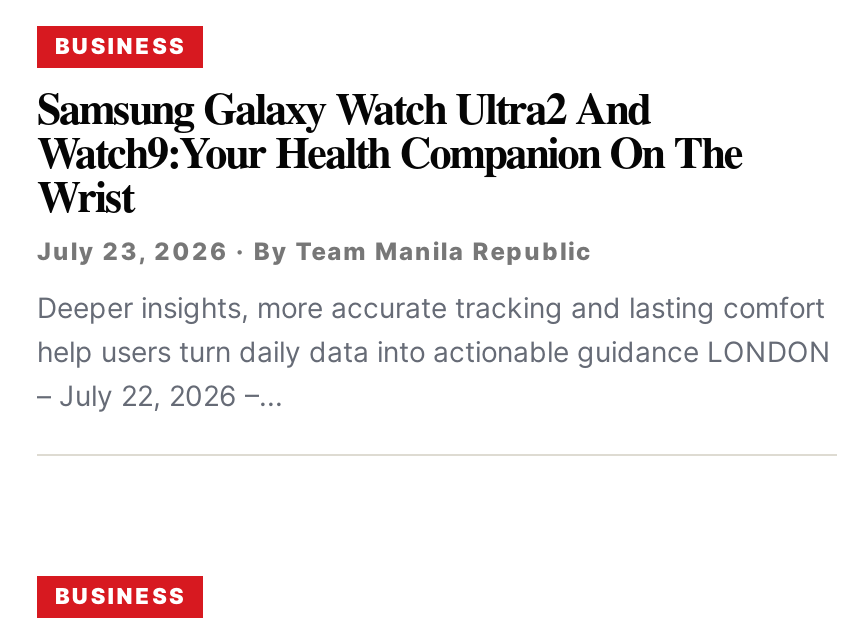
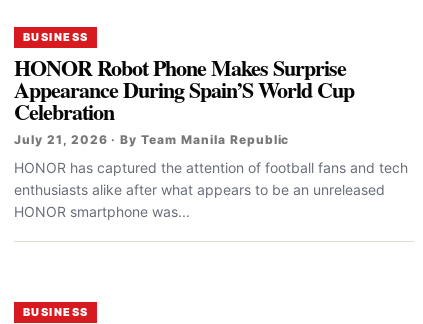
[37,74,742,266] Samsung Galaxy Watch Ultra2 And | Watch9:Your Health Companion On The | Wrist | July 23, 2026 · By Team Manila Republic -> [14,51,354,147] HONOR Robot Phone Makes Surprise | Appearance During Spain’S World Cup | Celebration | July 21, 2026 · By Team Manila Republic
[37,290,831,412] Deeper insights, more accurate tracking and lasting comfort | help users turn daily data into actionable guidance LONDON | – July 22, 2026 –... -> [14,159,408,220] HONOR has captured the attention of football fans and tech | enthusiasts alike after what appears to be an unreleased | HONOR smartphone was...

